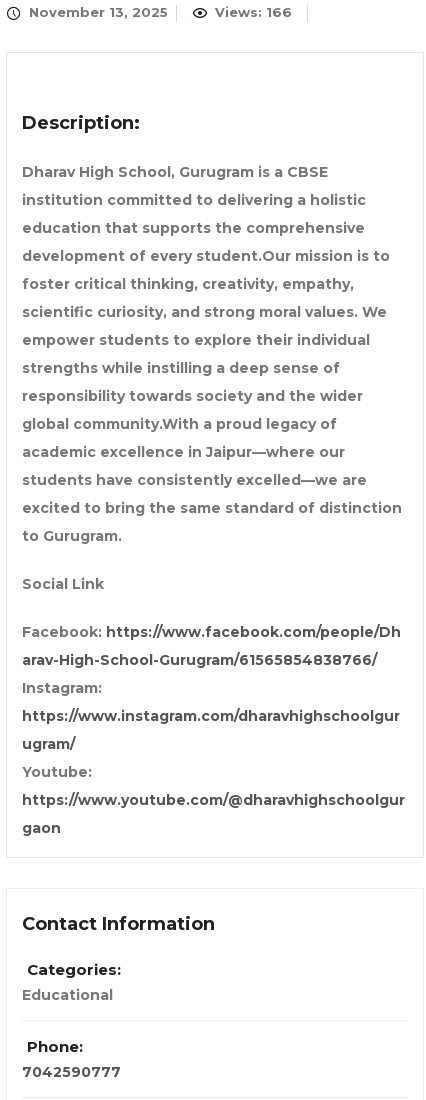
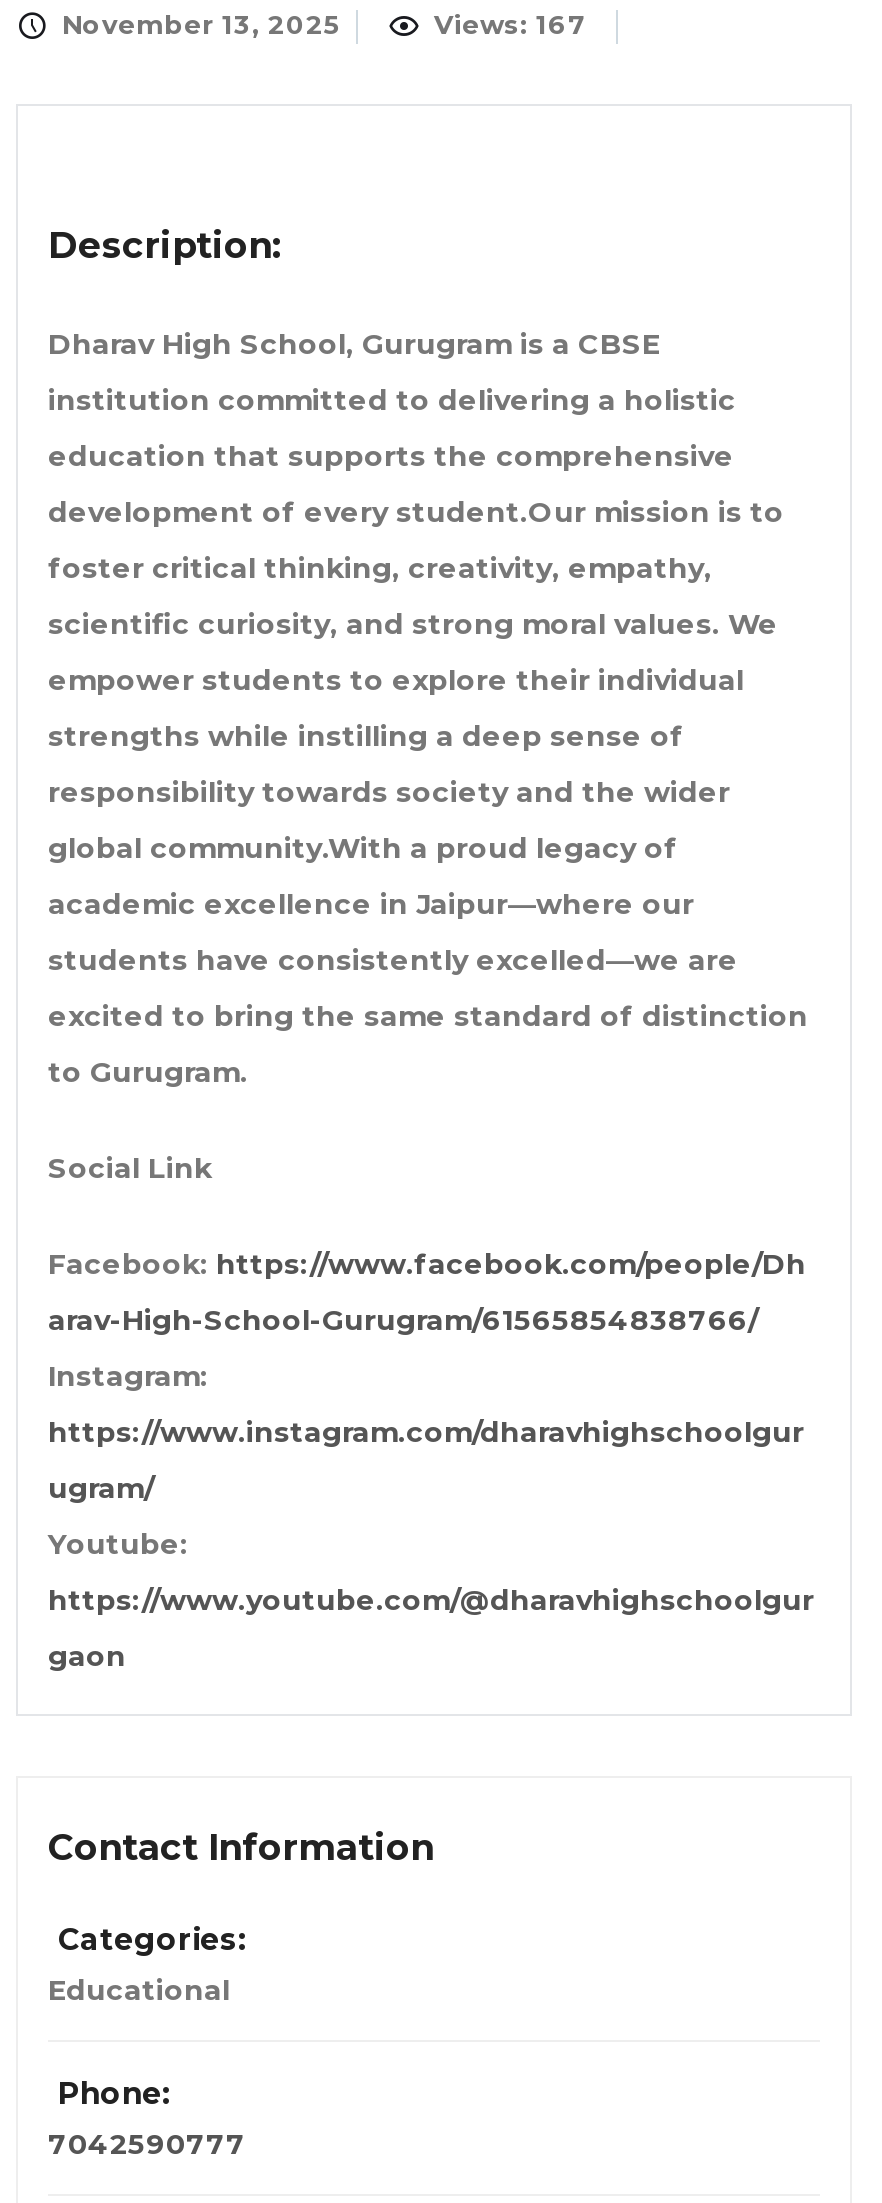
[211,4,292,20] Views: 166 -> [426,9,586,41] Views: 167

